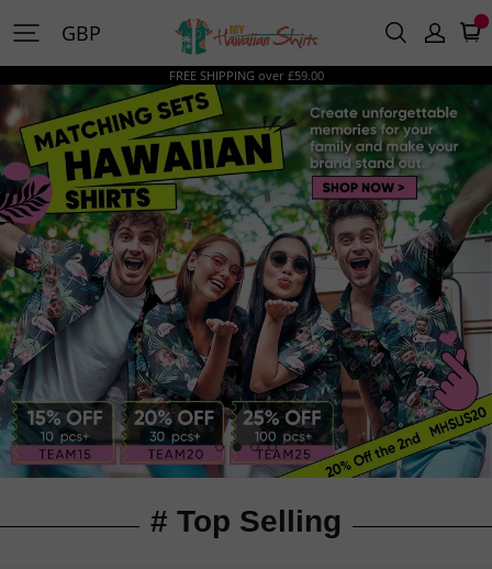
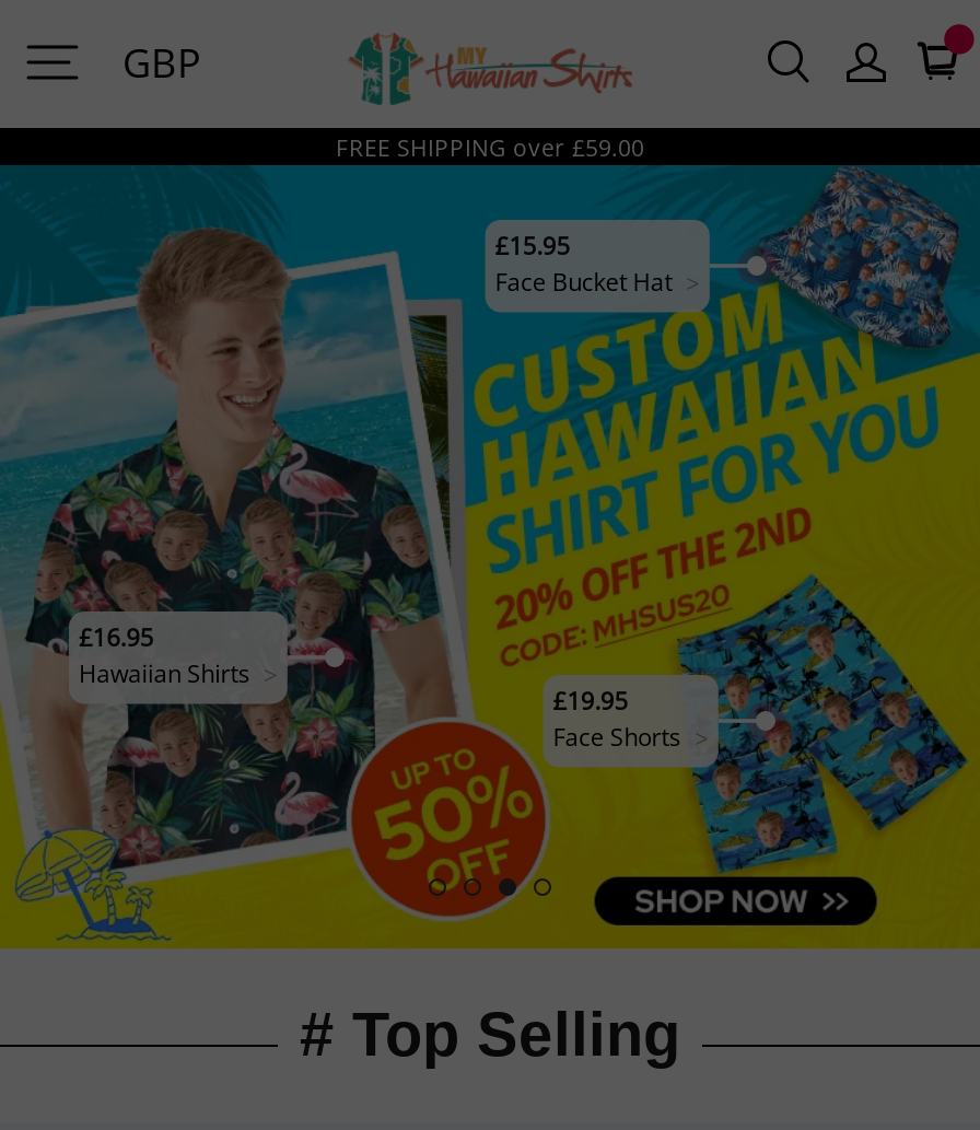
[3,83,489,479] [image] -> [7,163,973,951] [image]

